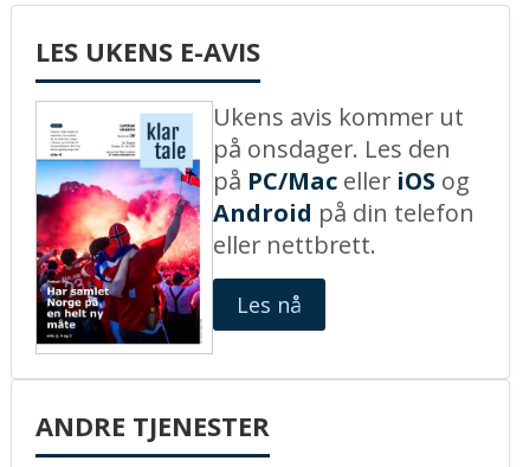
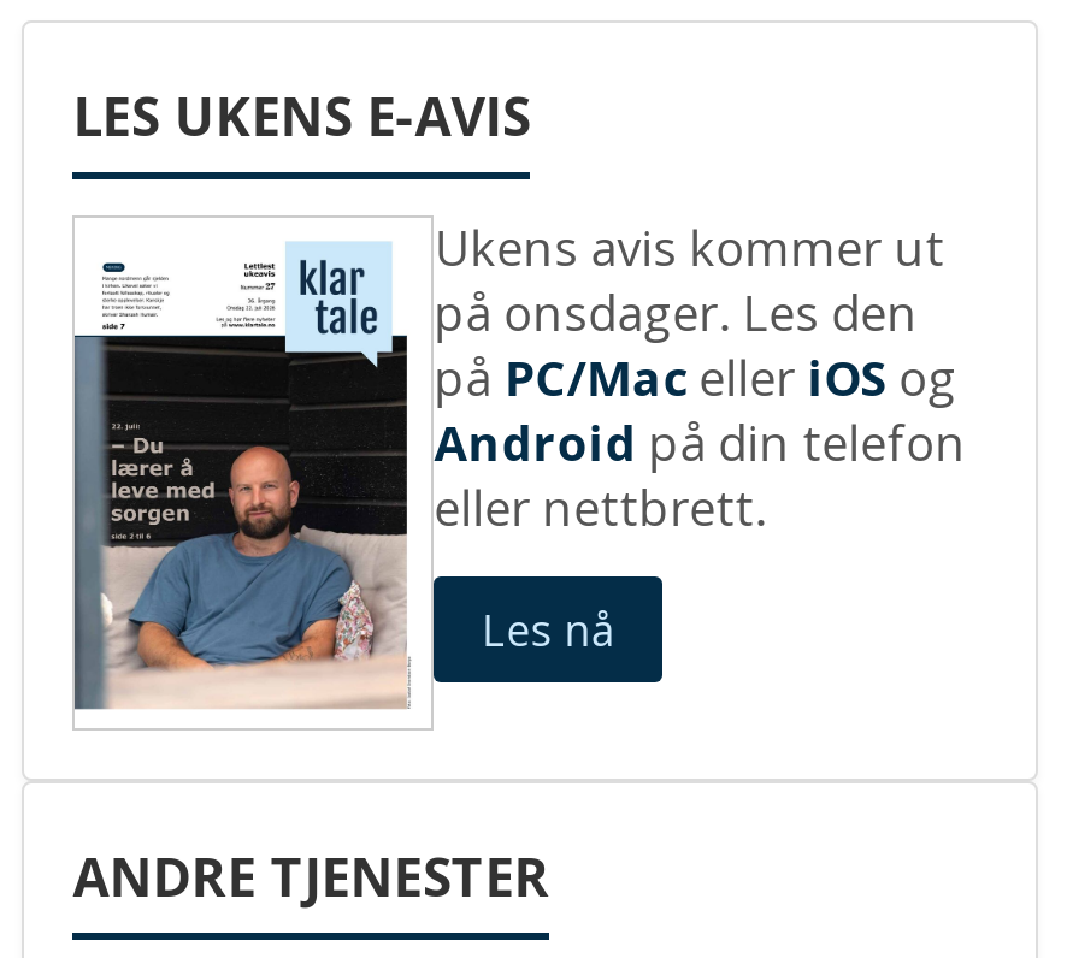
[35,159,201,345] [image] -> [72,333,409,711] [image]

